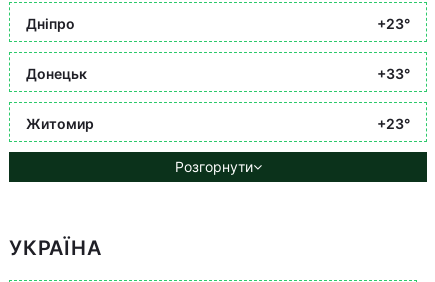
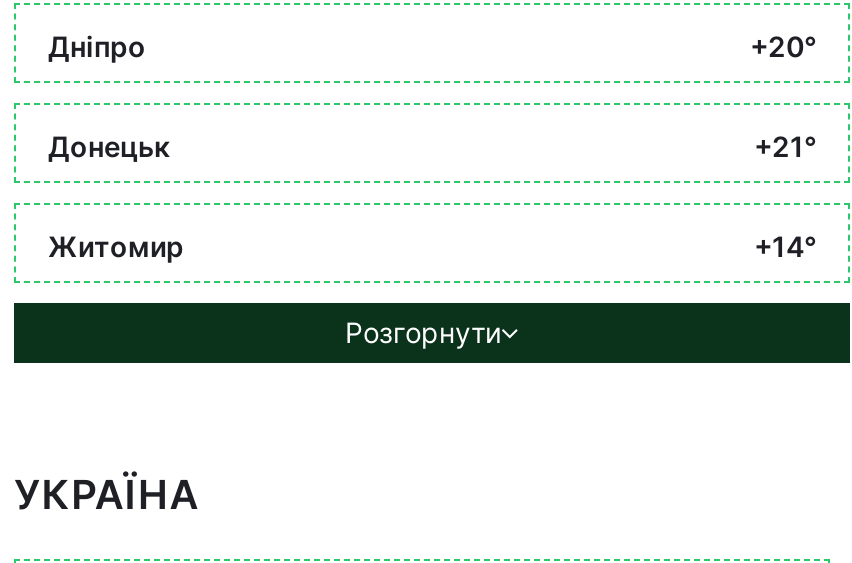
[377,14,410,31] +23° -> [750,28,816,62] +20°
[377,64,410,81] +33° -> [754,128,816,162] +21°
[377,114,410,131] +23° -> [754,228,816,262] +14°

